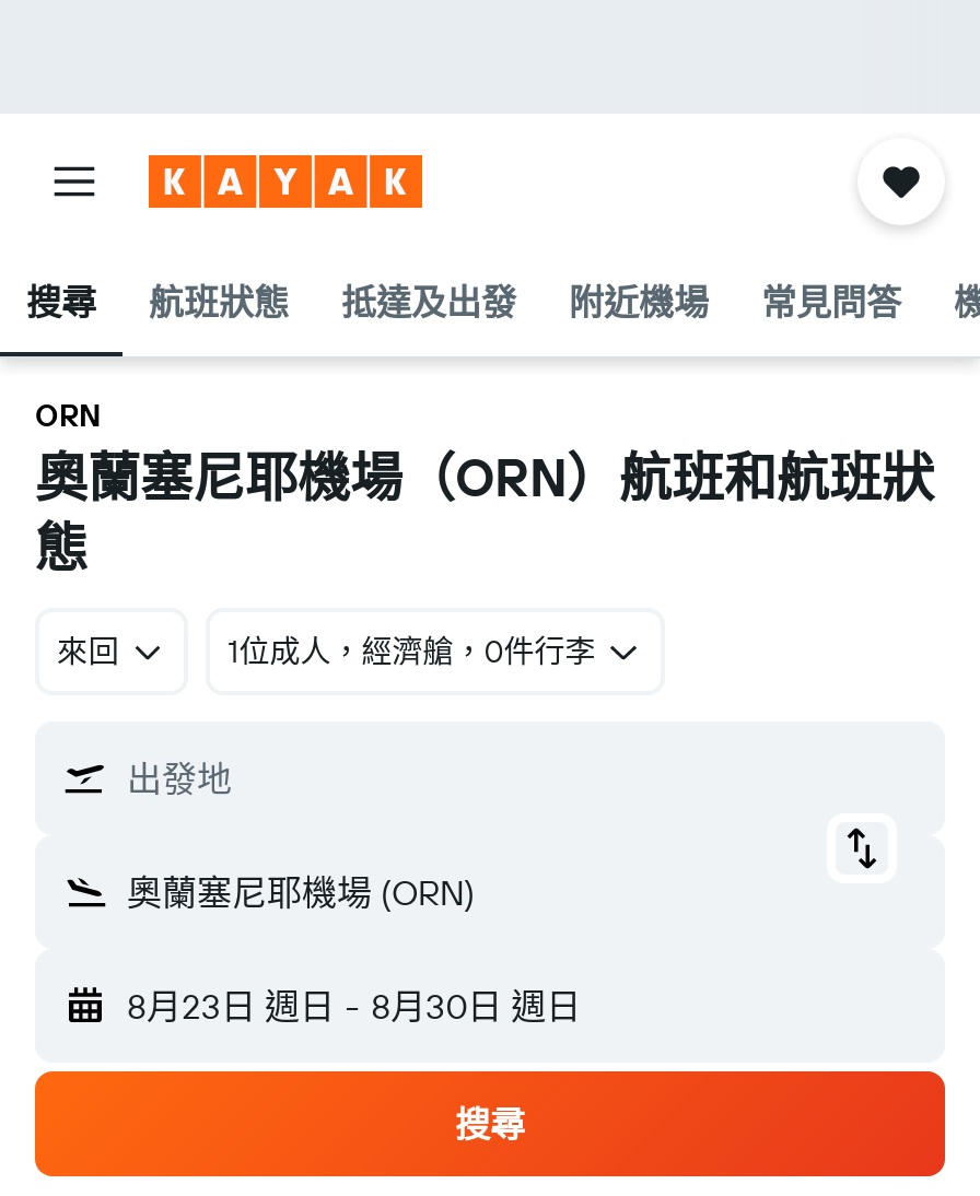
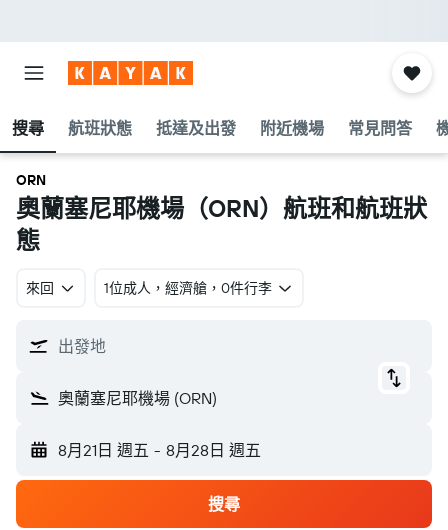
[127,984,581,1028] 8月23日 週日 - 8月30日 週日 -> [58,440,261,460] 8月21日 週五 - 8月28日 週五

